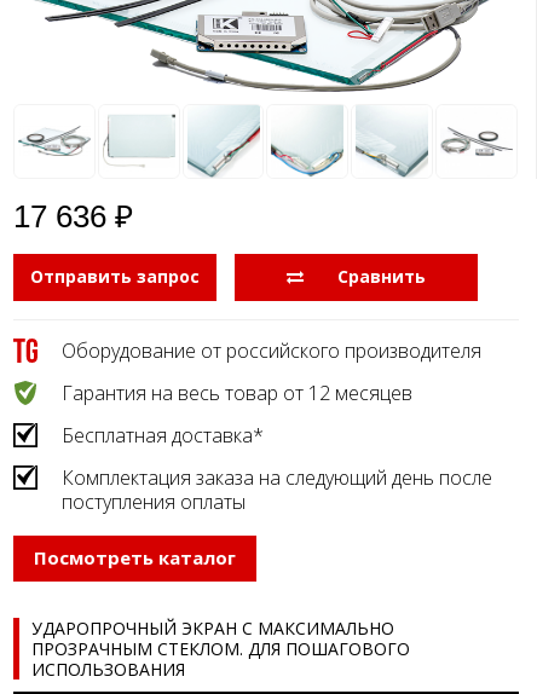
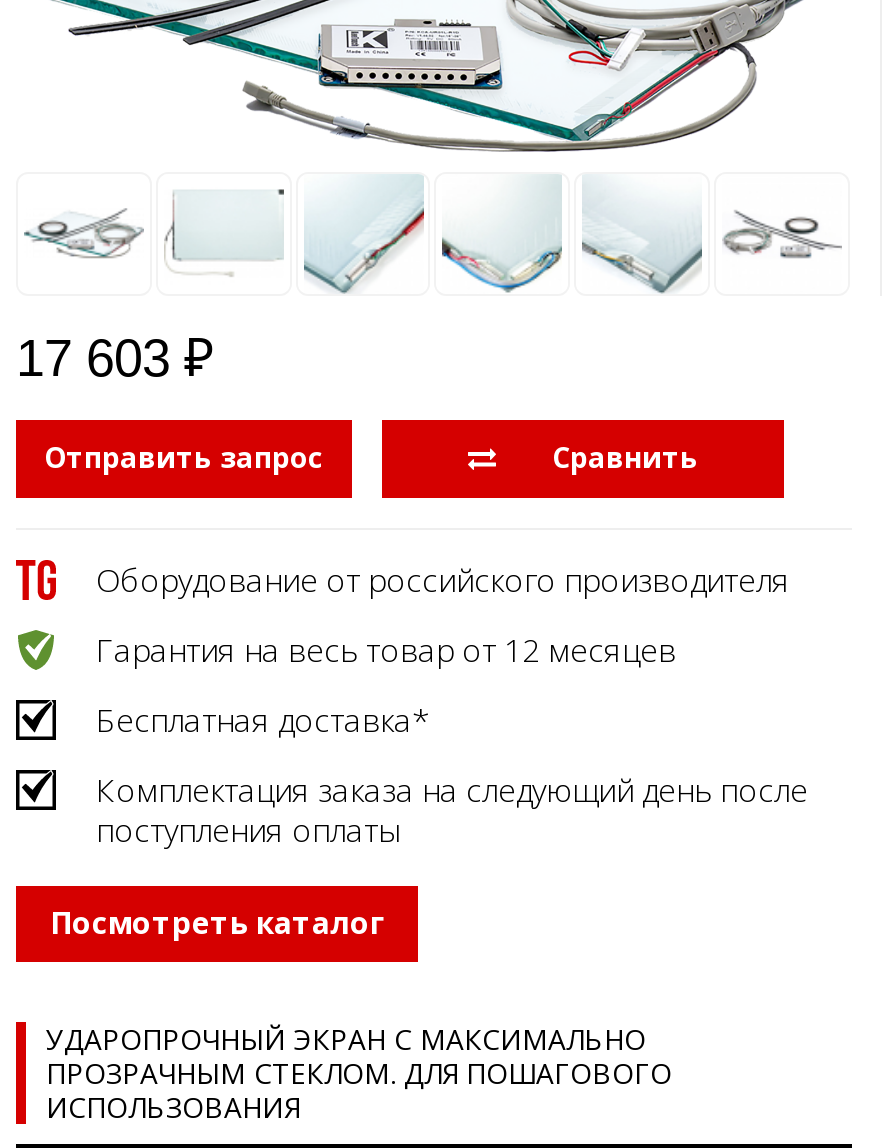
[13,198,133,234] 17 636 ₽ -> [16,327,214,387] 17 603 ₽

